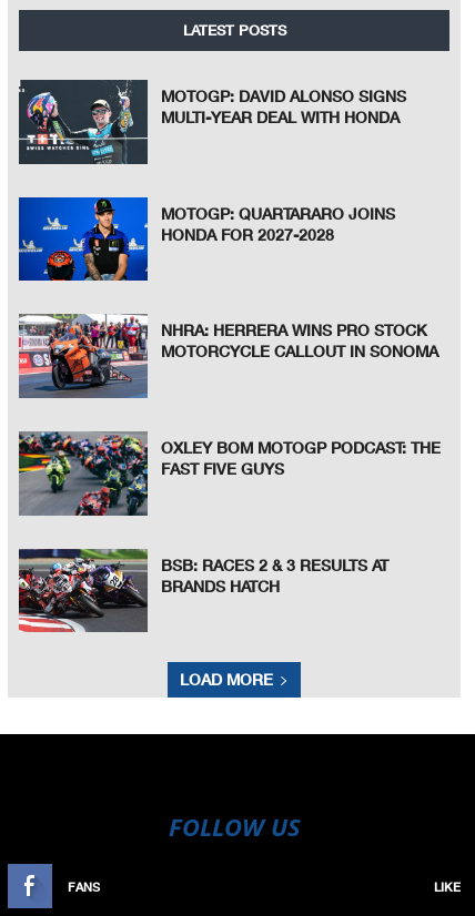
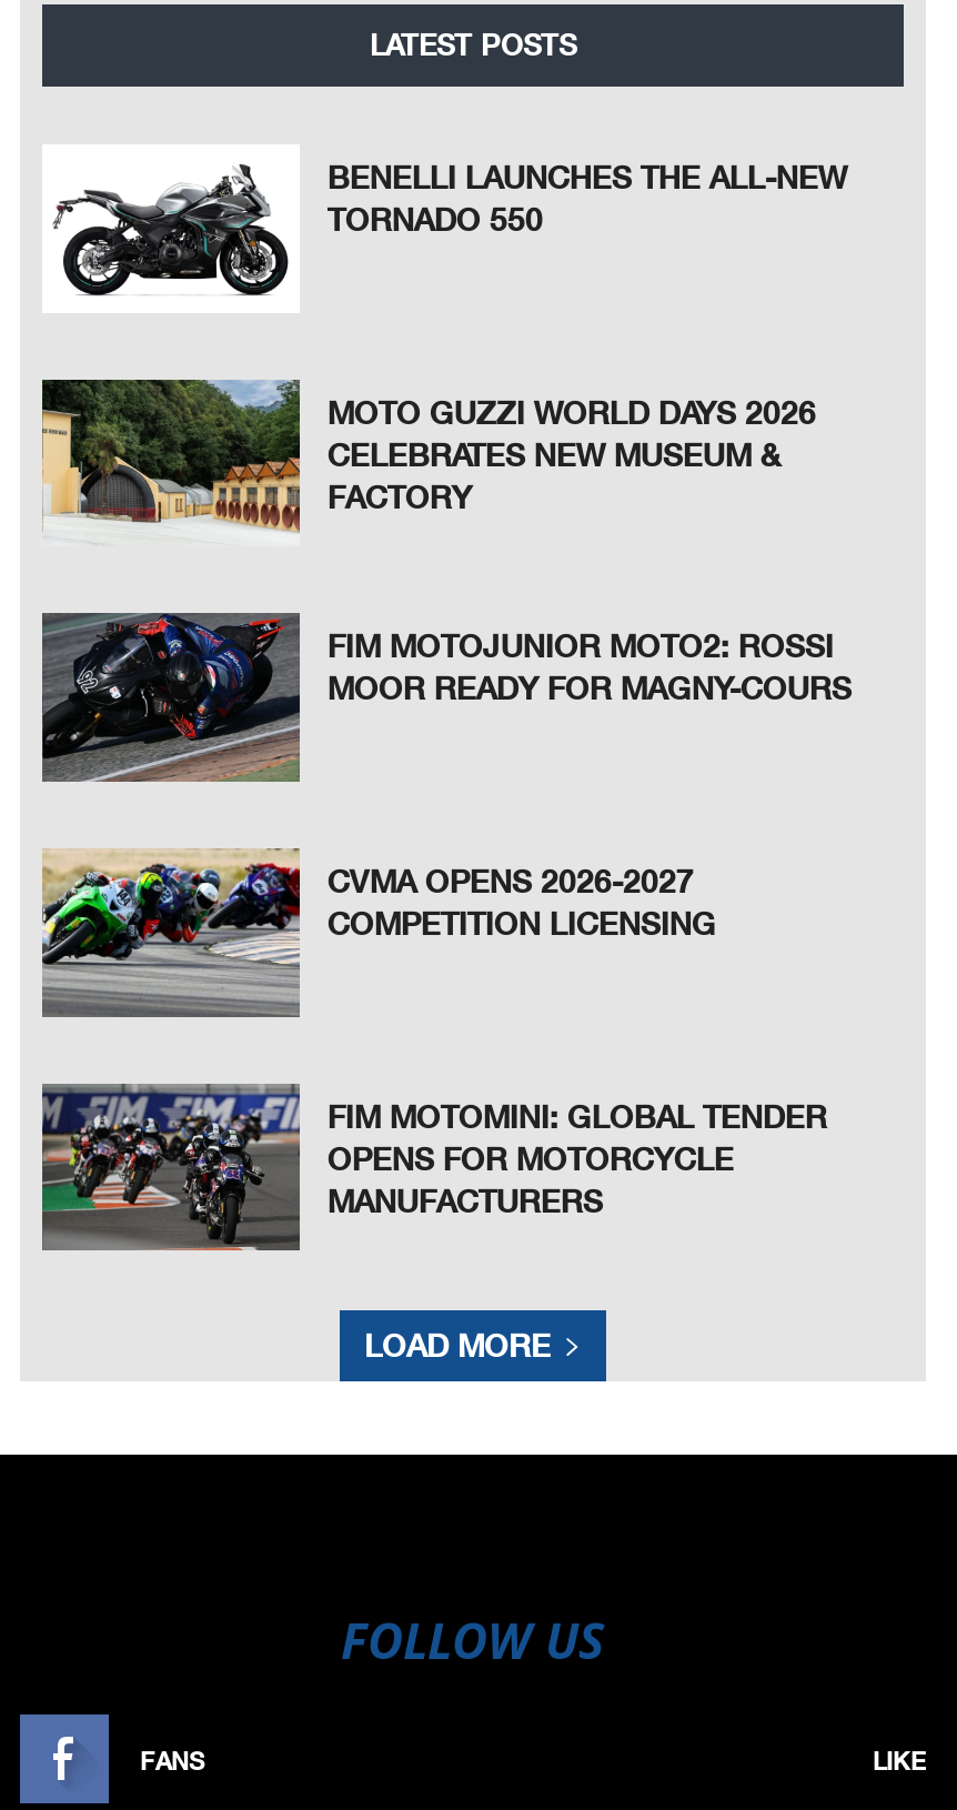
[18,79,407,165] [image] | MOTOGP: DAVID ALONSO SIGNS | MULTI-YEAR DEAL WITH HONDA -> [42,144,847,313] [image] | BENELLI LAUNCHES THE ALL-NEW | TORNADO 550
[18,196,396,282] [image] | MOTOGP: QUARTARARO JOINS | HONDA FOR 2027-2028 -> [40,378,816,546] [image] | MOTO GUZZI WORLD DAYS 2026 | CELEBRATES NEW MUSEUM & | FACTORY
[18,314,439,398] [image] | NHRA: HERRERA WINS PRO STOCK | MOTORCYCLE CALLOUT IN SONOMA -> [40,611,851,782] [image] | FIM MOTOJUNIOR MOTO2: ROSSI | MOOR READY FOR MAGNY-COURS
[18,430,441,516] [image] | OXLEY BOM MOTOGP PODCAST: THE | FAST FIVE GUYS -> [42,848,716,1017] [image] | CVMA OPENS 2026-2027 | COMPETITION LICENSING
[18,549,389,633] [image] | BSB: RACES 2 & 3 RESULTS AT | BRANDS HATCH -> [40,1084,827,1253] [image] | FIM MOTOMINI: GLOBAL TENDER | OPENS FOR MOTORCYCLE | MANUFACTURERS

